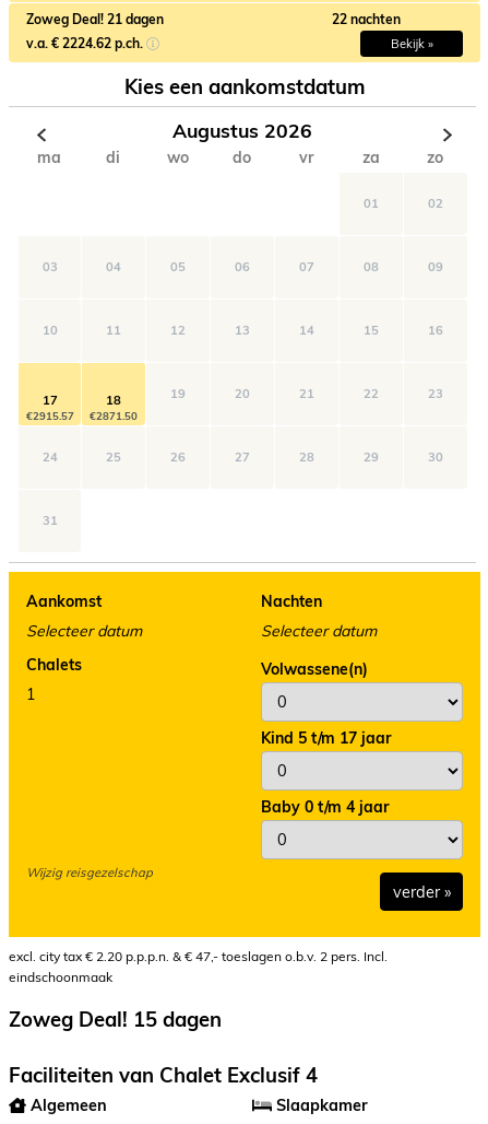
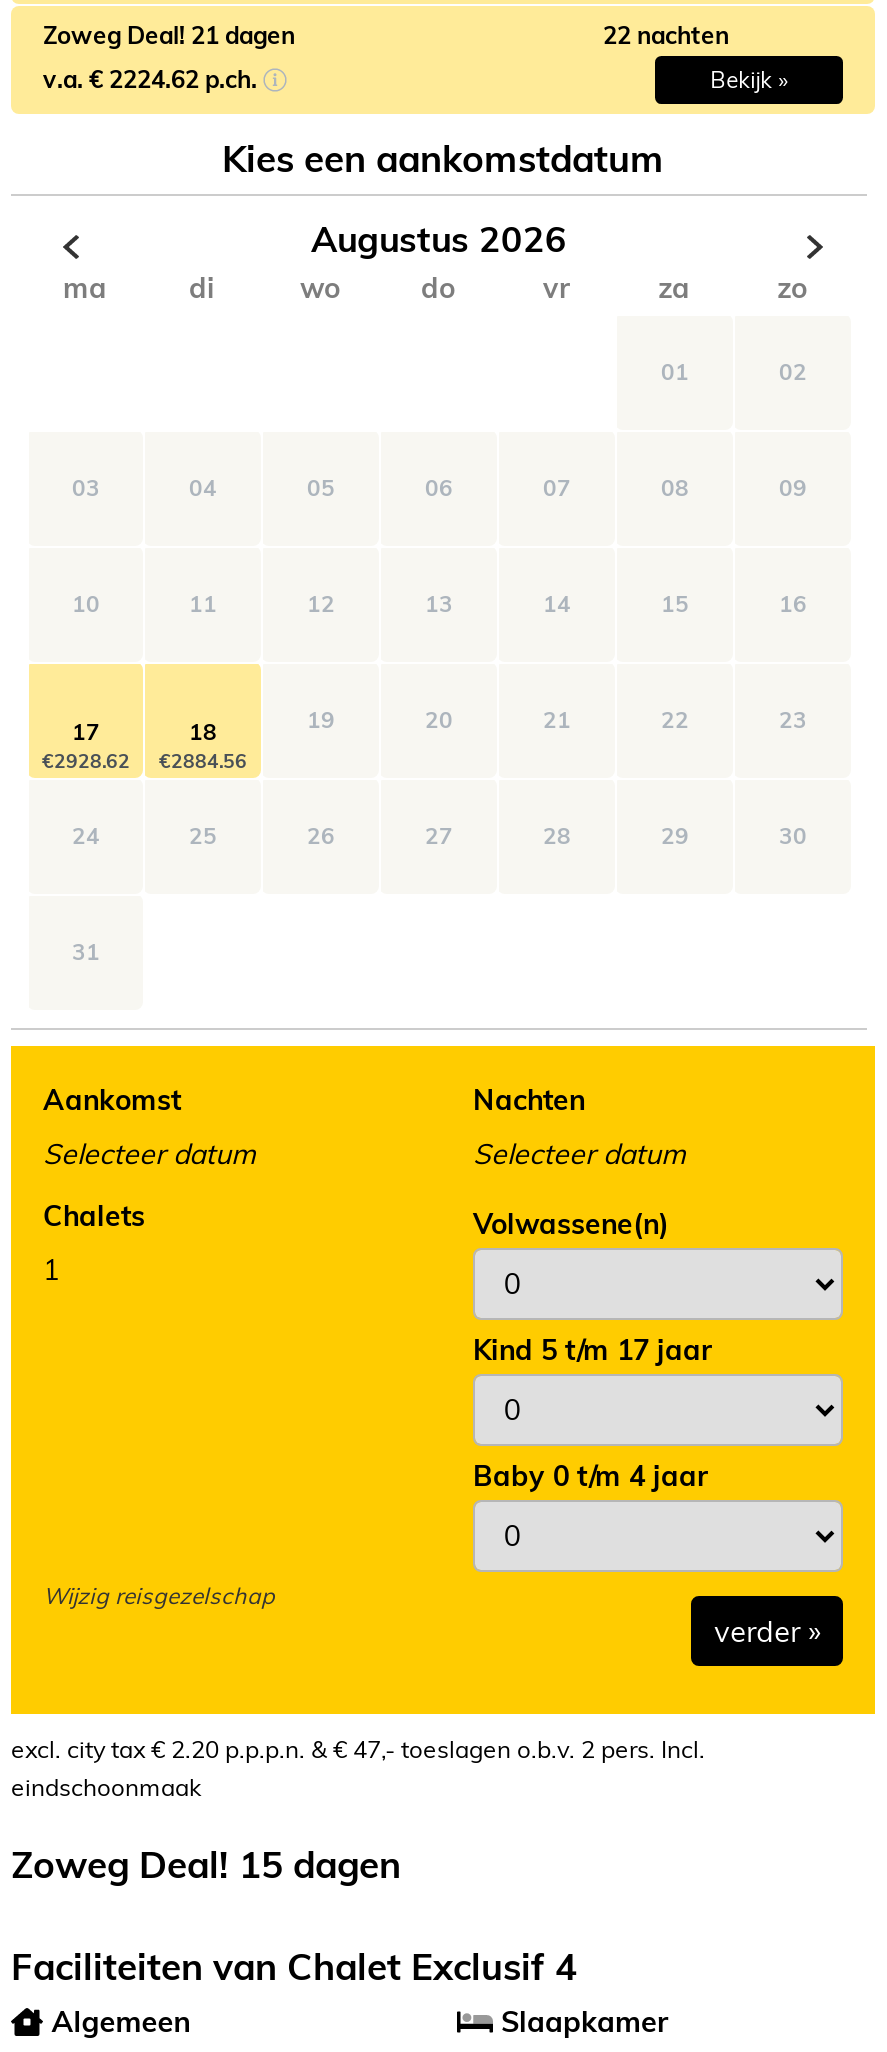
[26,408,74,421] €2915.57 -> [42,747,130,771] €2928.62
[90,408,138,421] €2871.50 -> [159,747,247,771] €2884.56

